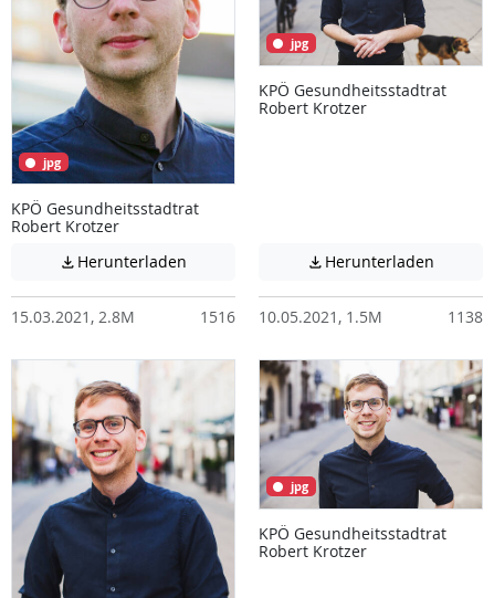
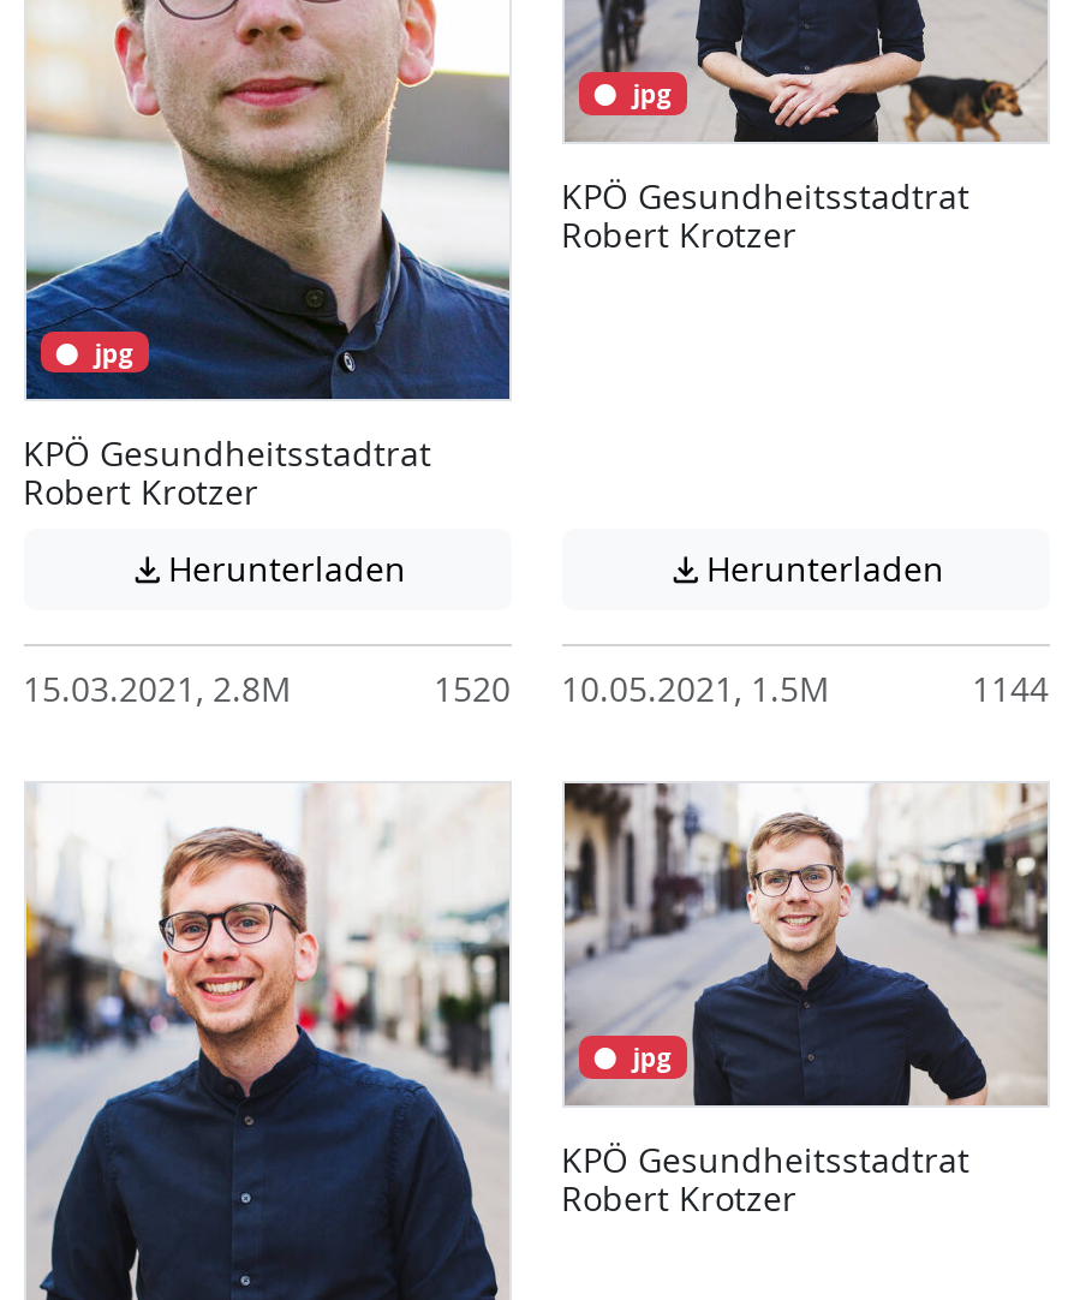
[199,306,382,327] 1516 10.05.2021, 1.5M -> [434,665,830,711] 1520 10.05.2021, 1.5M
[447,306,482,327] 1138 -> [972,665,1049,711] 1144

